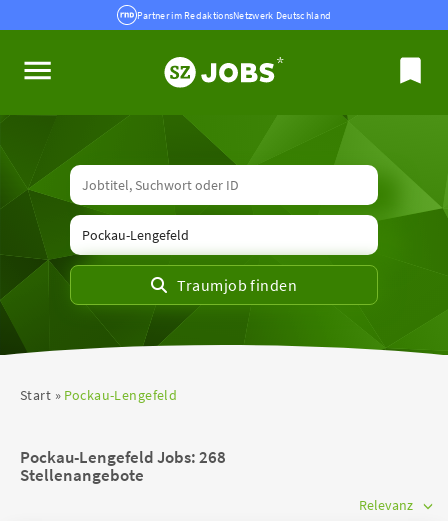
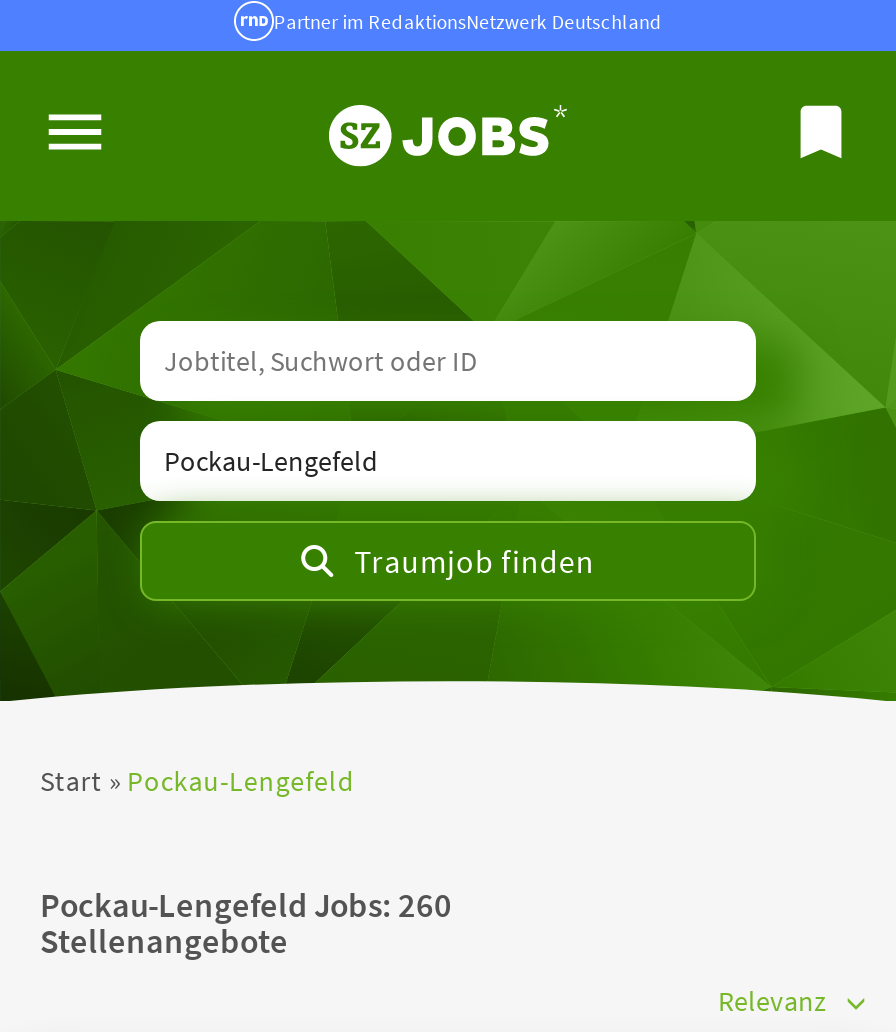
[20,446,226,468] Pockau-Lengefeld Jobs: 268 -> [40,884,452,928] Pockau-Lengefeld Jobs: 260

